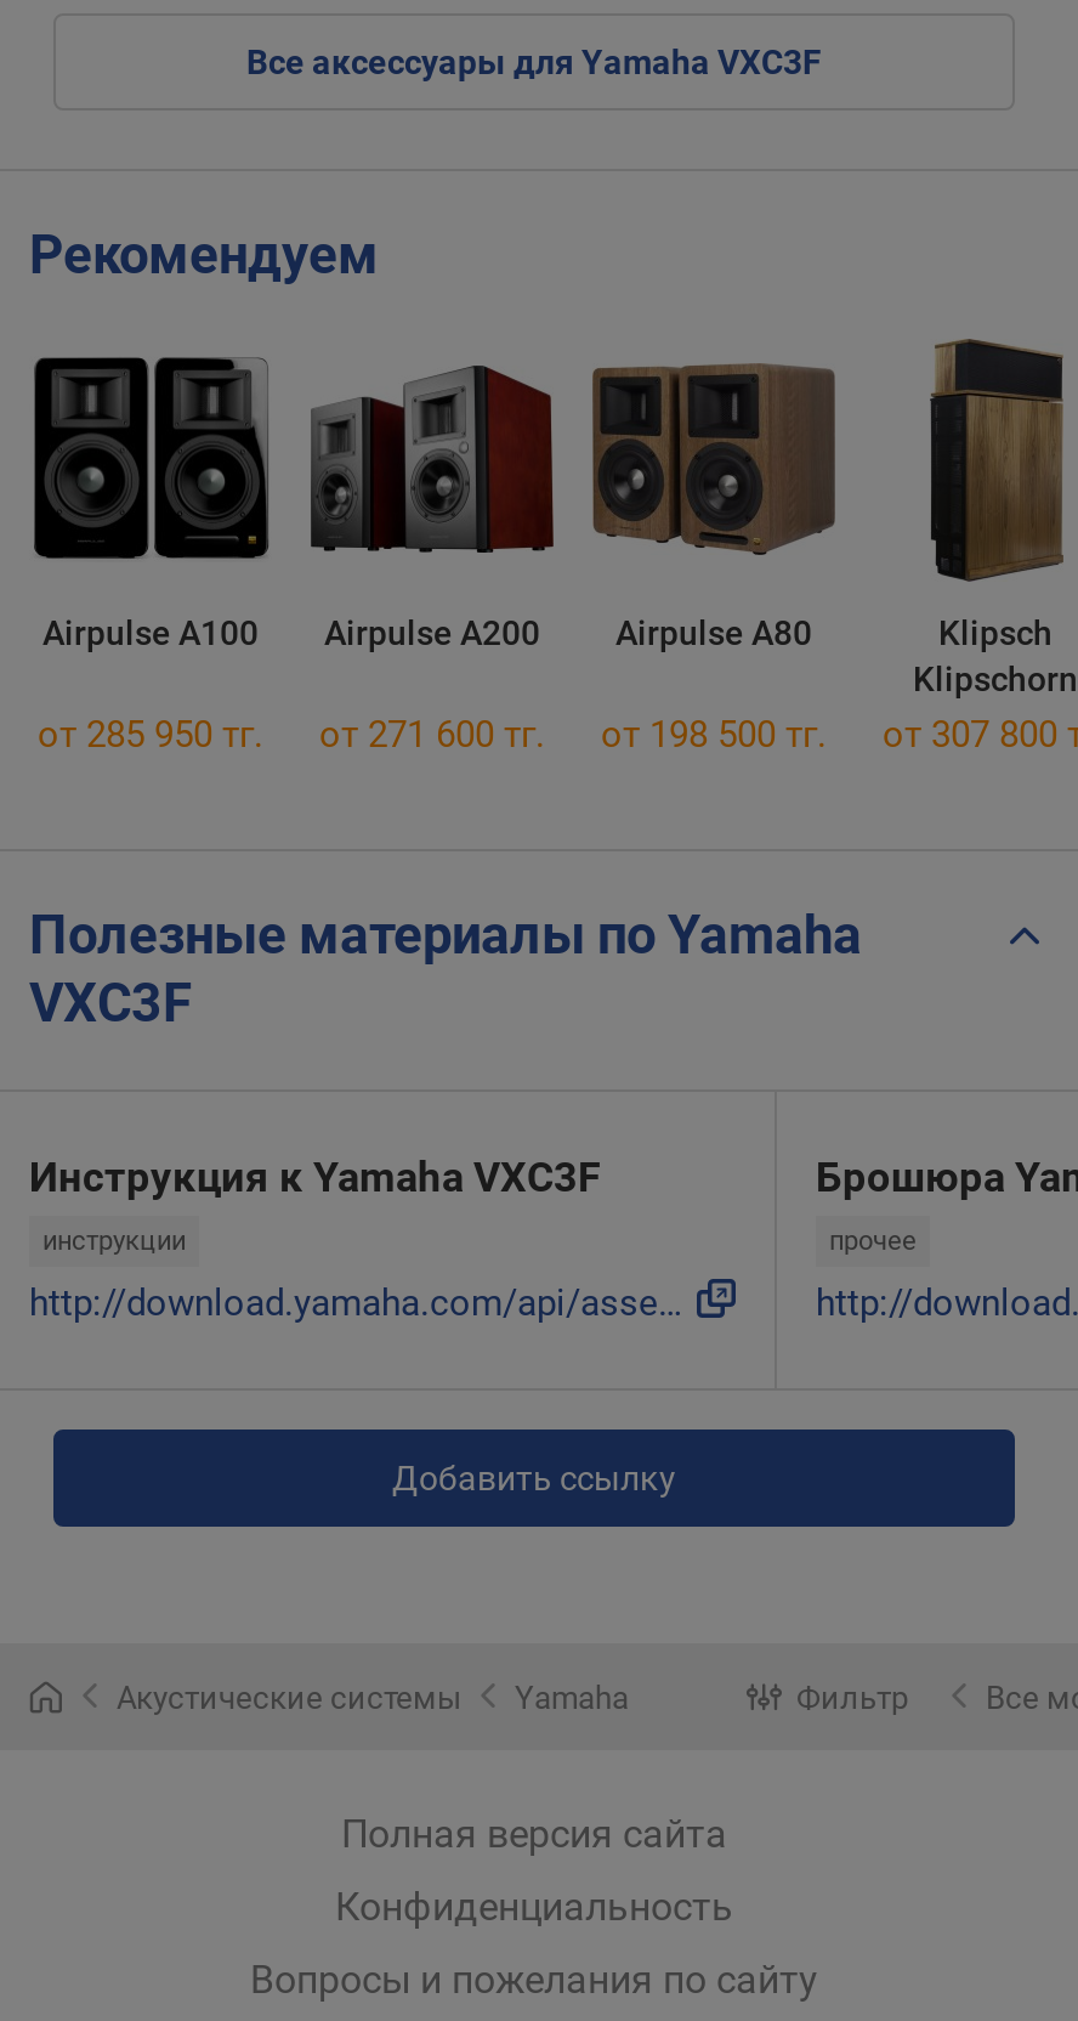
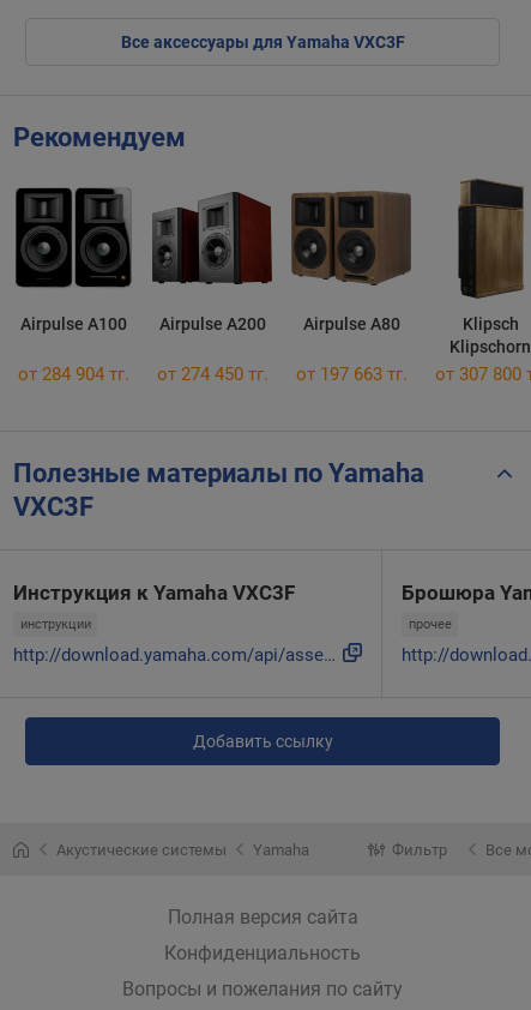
[38,714,263,758] от 285 950 тг. -> [17,364,129,386] от 284 904 тг.
[319,714,545,758] от 271 600 тг. -> [156,364,268,386] от 274 450 тг.
[601,714,827,758] от 198 500 тг. -> [295,364,407,386] от 197 663 тг.

